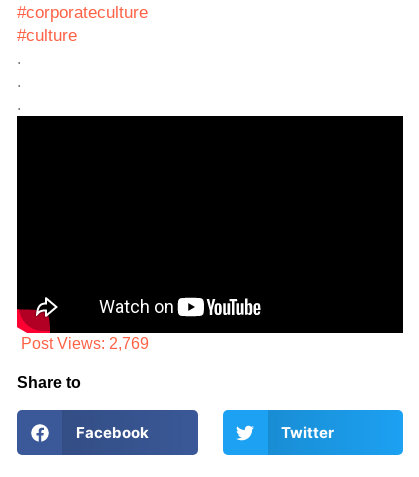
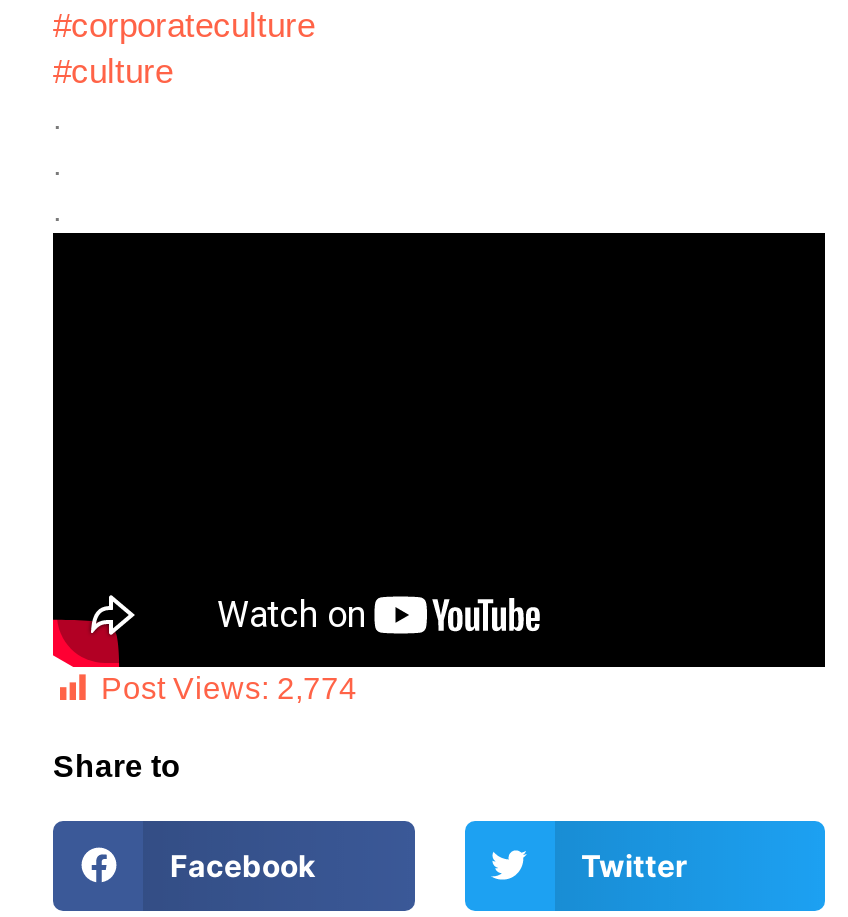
[21,335,149,352] Post Views: 2,769 -> [101,670,357,704] Post Views: 2,774

